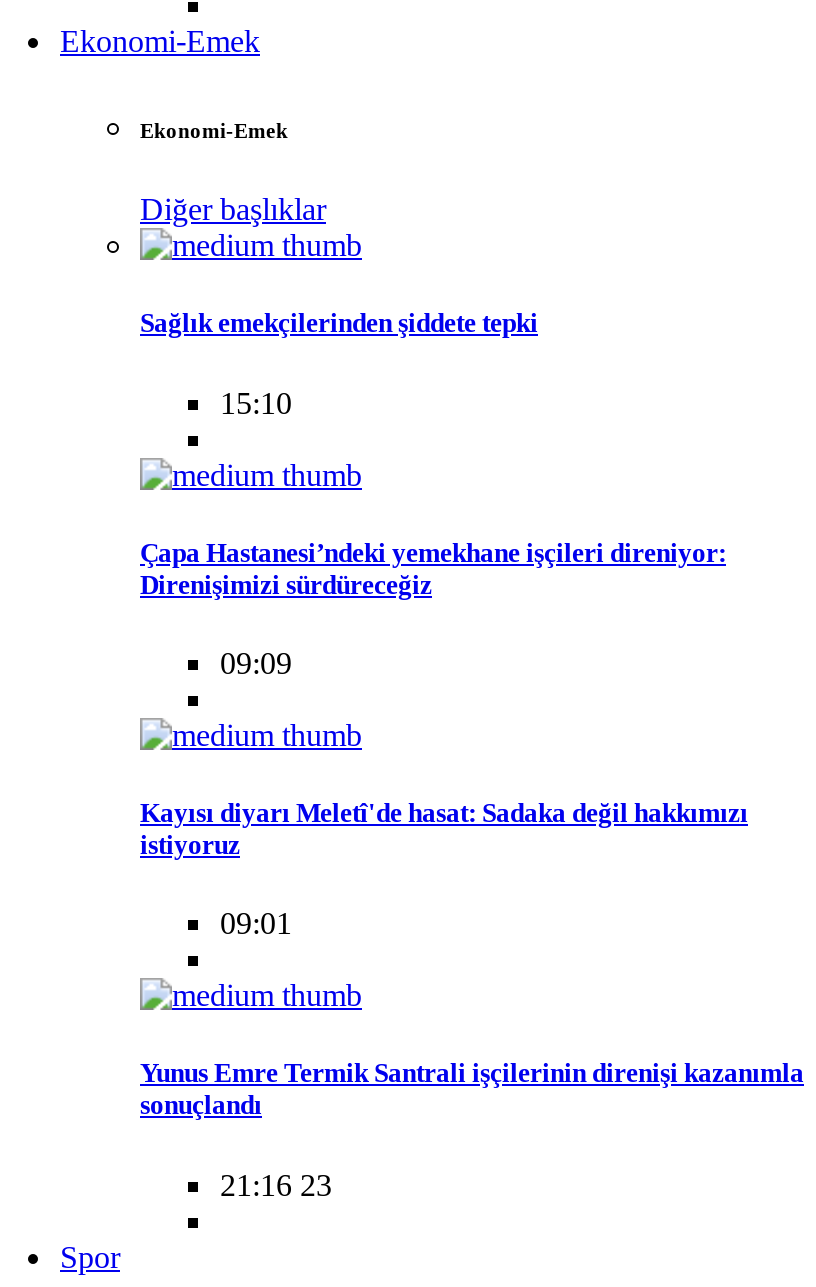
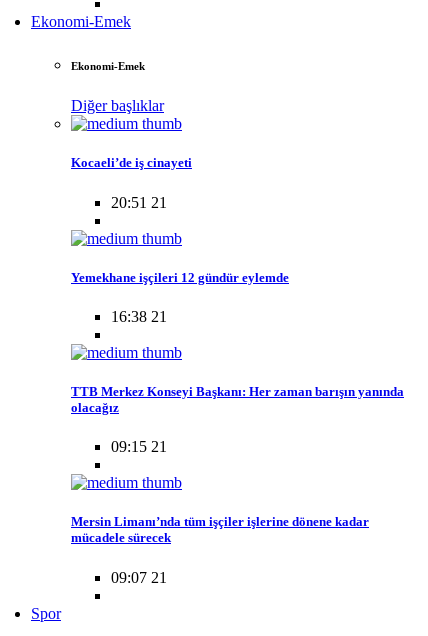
[140,309,538,339] Sağlık emekçilerinden şiddete tepki -> [71,155,192,170] Kocaeli’de iş cinayeti
[220,385,292,419] 15:10 -> [111,193,167,210] 20:51 21
[140,537,726,599] Çapa Hastanesi’ndeki yemekhane işçileri direniyor: | Direnişimizi sürdüreceğiz -> [71,270,289,285] Yemekhane işçileri 12 gündür eylemde
[220,646,292,680] 09:09 -> [111,308,167,325] 16:38 21
[140,798,748,860] Kayısı diyarı Meletî'de hasat: Sadaka değil hakkımızı | istiyoruz -> [71,384,404,415] TTB Merkez Konseyi Başkanı: Her zaman barışın yanında | olacağız
[220,906,292,940] 09:01 -> [111,438,167,455] 09:15 21
[140,1059,804,1121] Yunus Emre Termik Santrali işçilerinin direnişi kazanımla | sonuçlandı -> [71,514,369,545] Mersin Limanı’nda tüm işçiler işlerine dönene kadar | mücadele sürecek
[220,1167,332,1201] 21:16 23 -> [111,569,167,586] 09:07 21

